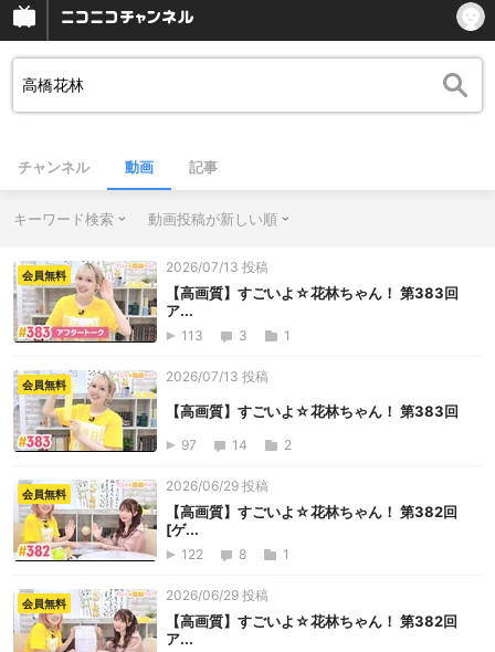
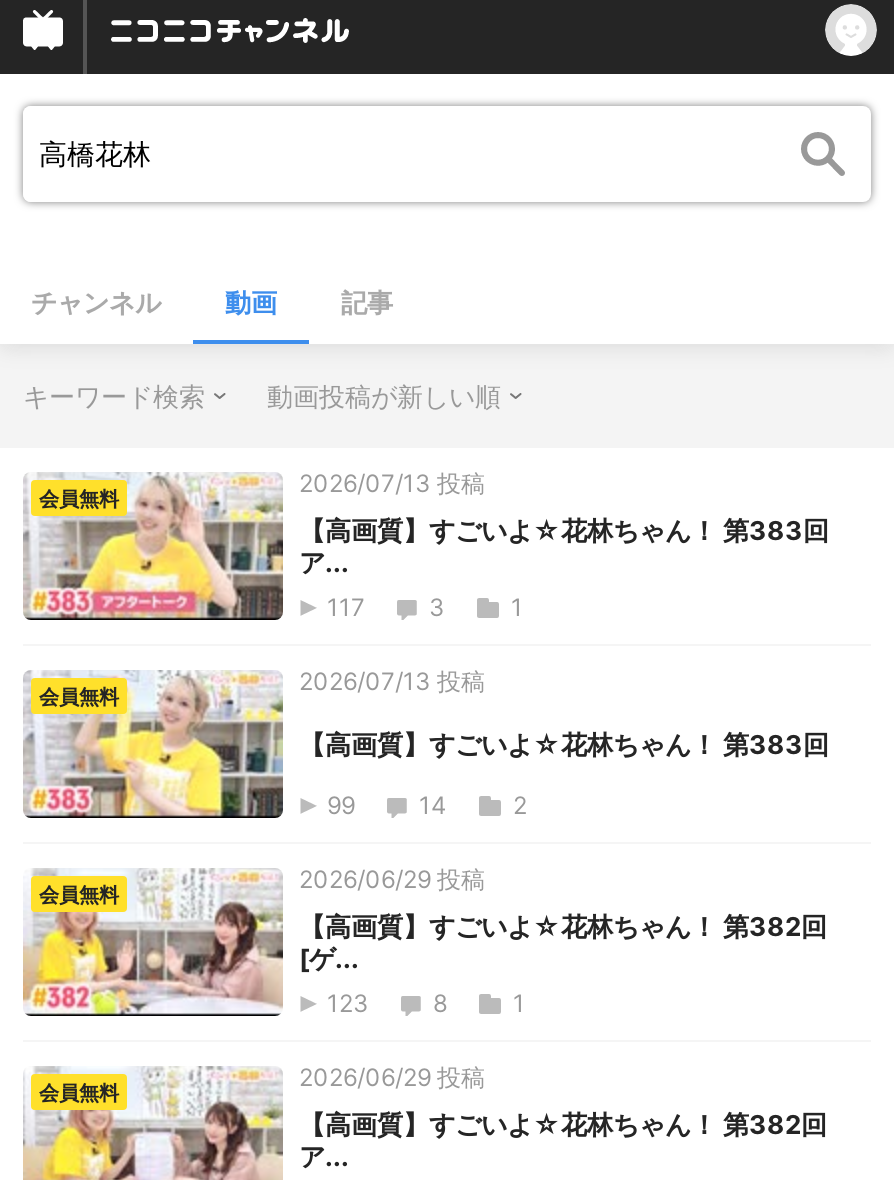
[181,327,203,344] 113 -> [327,592,365,622] 117
[181,437,197,453] 97 -> [327,790,355,820] 99
[181,546,203,562] 122 -> [327,988,369,1018] 123

